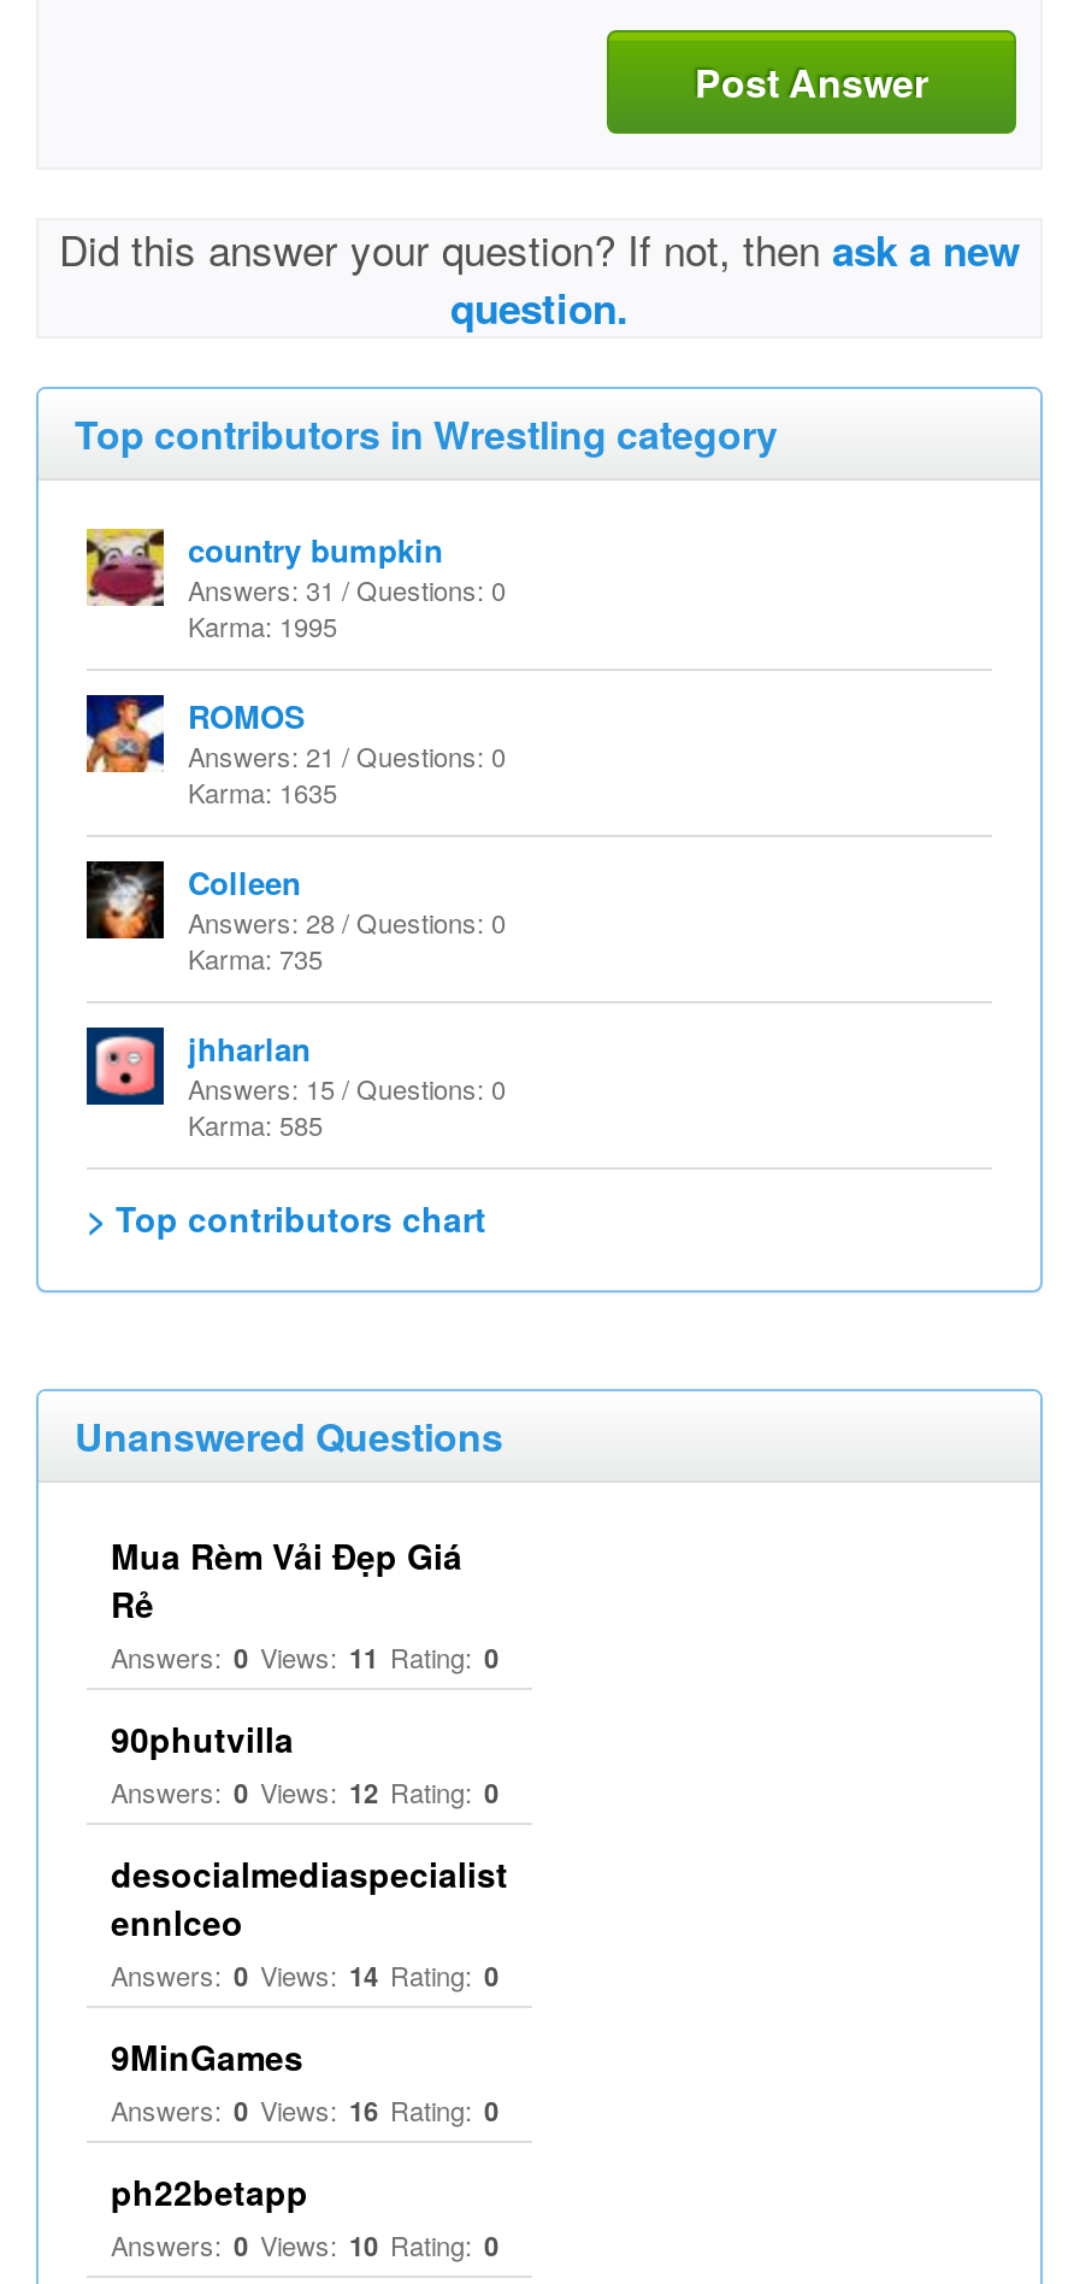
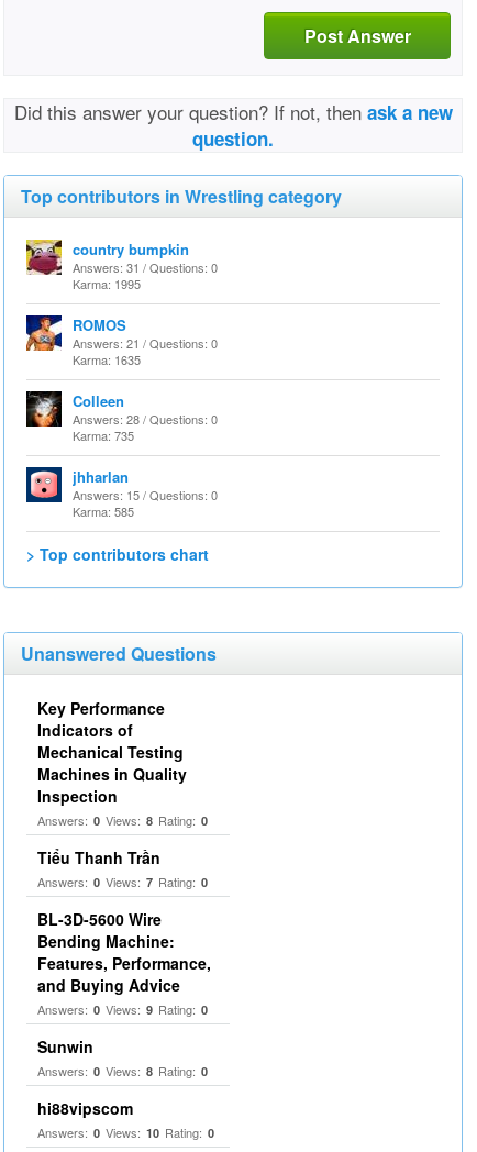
[111,1531,498,1676] Mua Rèm Vải Đẹp Giá | Rẻ | Answers: 0 Views: 11 Rating: 0 -> [37,697,208,829] Key Performance | Indicators of | Mechanical Testing | Machines in Quality | Inspection | Answers: 0 Views: 8 Rating: 0
[111,1714,498,1811] 90phutvilla | Answers: 0 Views: 12 Rating: 0 -> [37,846,208,890] Tiểu Thanh Trần | Answers: 0 Views: 7 Rating: 0
[111,1849,508,1994] desocialmediaspecialist | ennlceo | Answers: 0 Views: 14 Rating: 0 -> [37,908,211,1018] BL-3D-5600 Wire | Bending Machine: | Features, Performance, | and Buying Advice | Answers: 0 Views: 9 Rating: 0
[111,2032,498,2129] 9MinGames | Answers: 0 Views: 16 Rating: 0 -> [37,1035,208,1079] Sunwin | Answers: 0 Views: 8 Rating: 0
[111,2167,308,2215] ph22betapp -> [37,1097,133,1119] hi88vipscom

